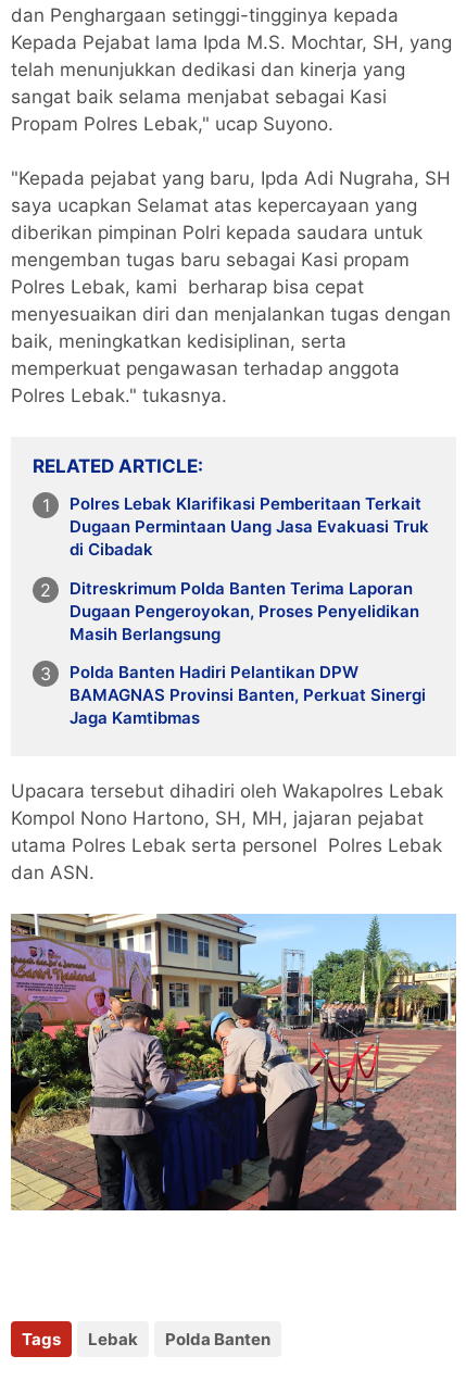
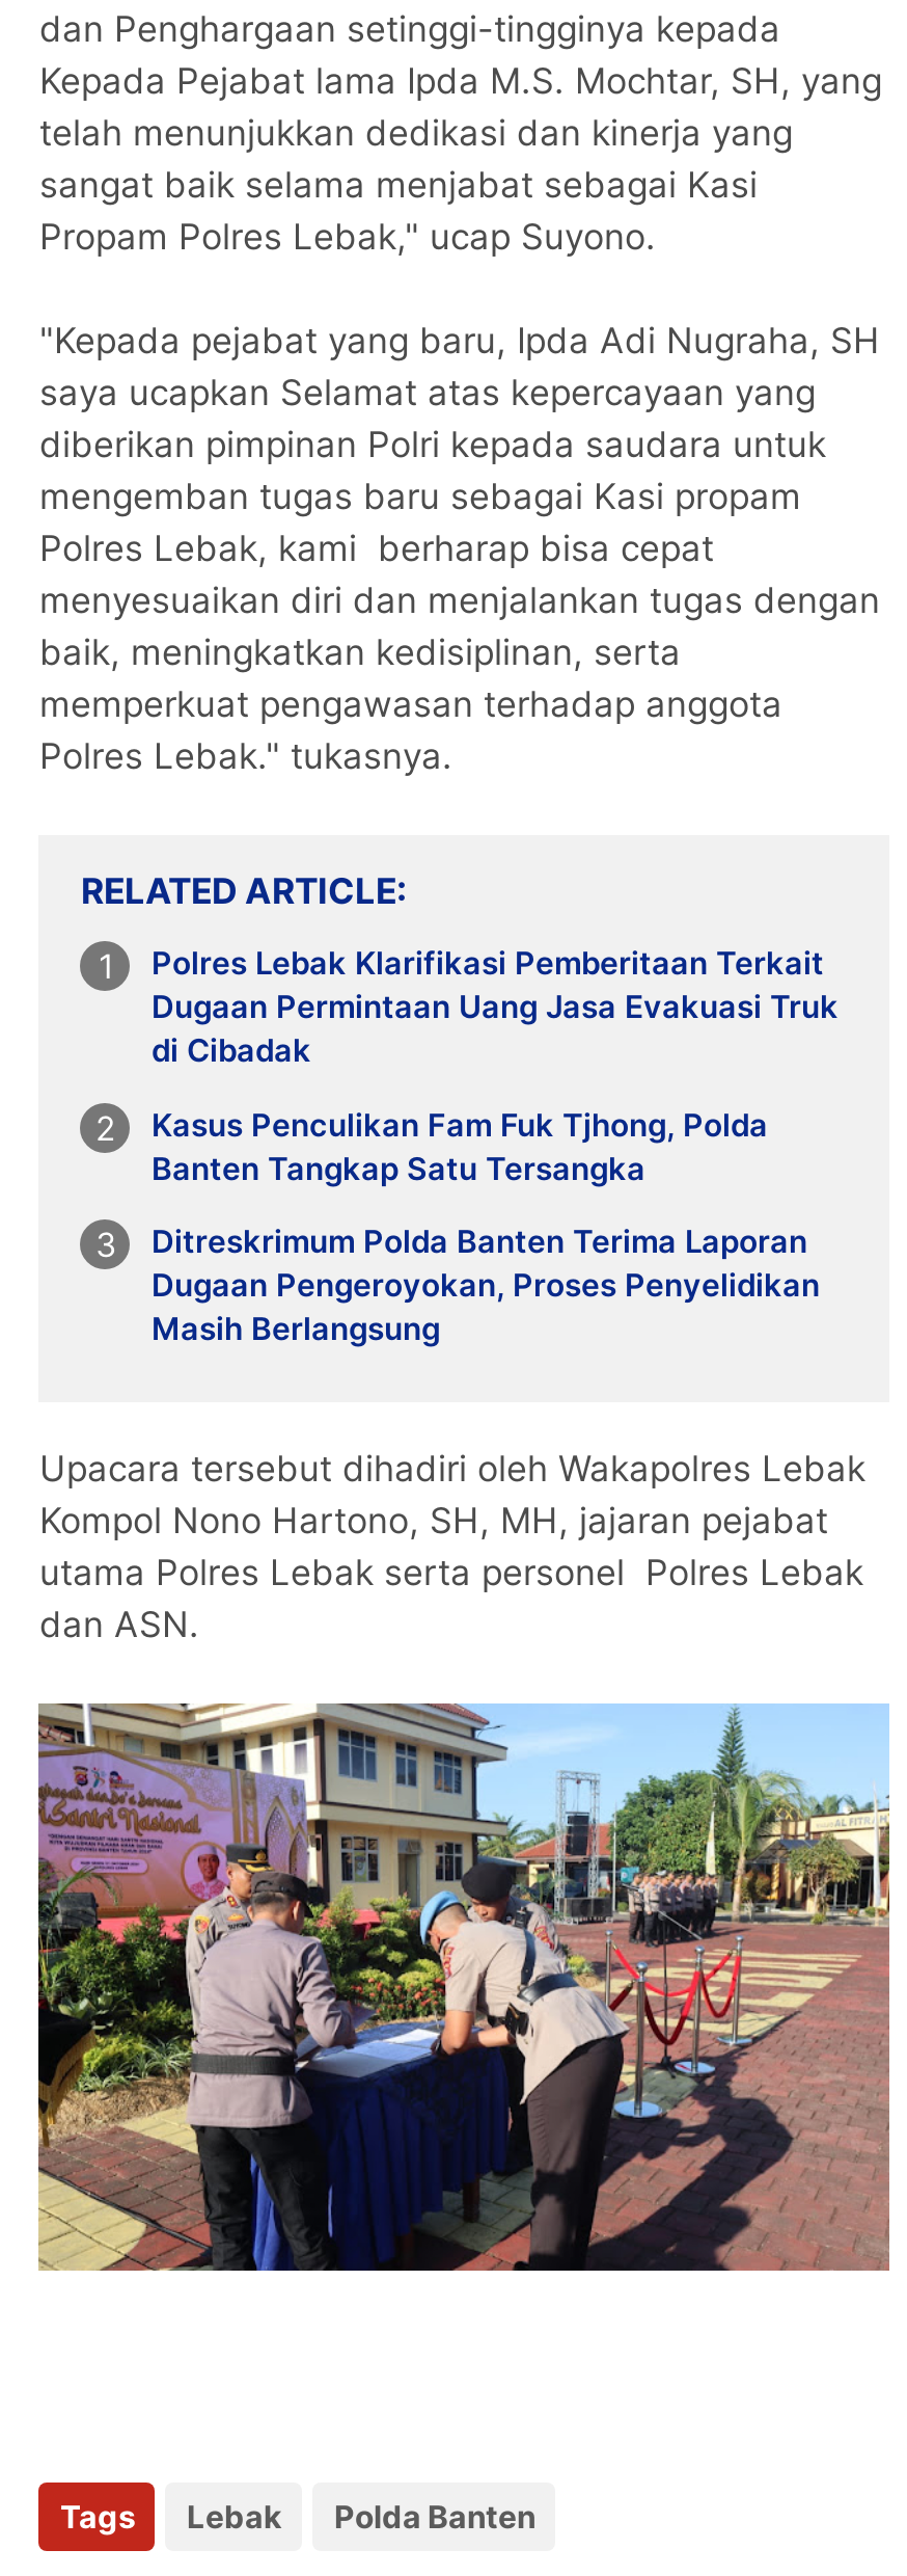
none -> [152,1104,768,1187] Kasus Penculikan Fam Fuk Tjhong, Polda | Banten Tangkap Satu Tersangka
moved [70,578,420,644] -> [152,1222,820,1349]: Ditreskrimum Polda Banten Terima Laporan | Dugaan Pengeroyokan, Proses Penyelidikan | Masih Berlangsung
[70,662,426,728] Polda Banten Hadiri Pelantikan DPW | BAMAGNAS Provinsi Banten, Perkuat Sinergi | Jaga Kamtibmas -> none

